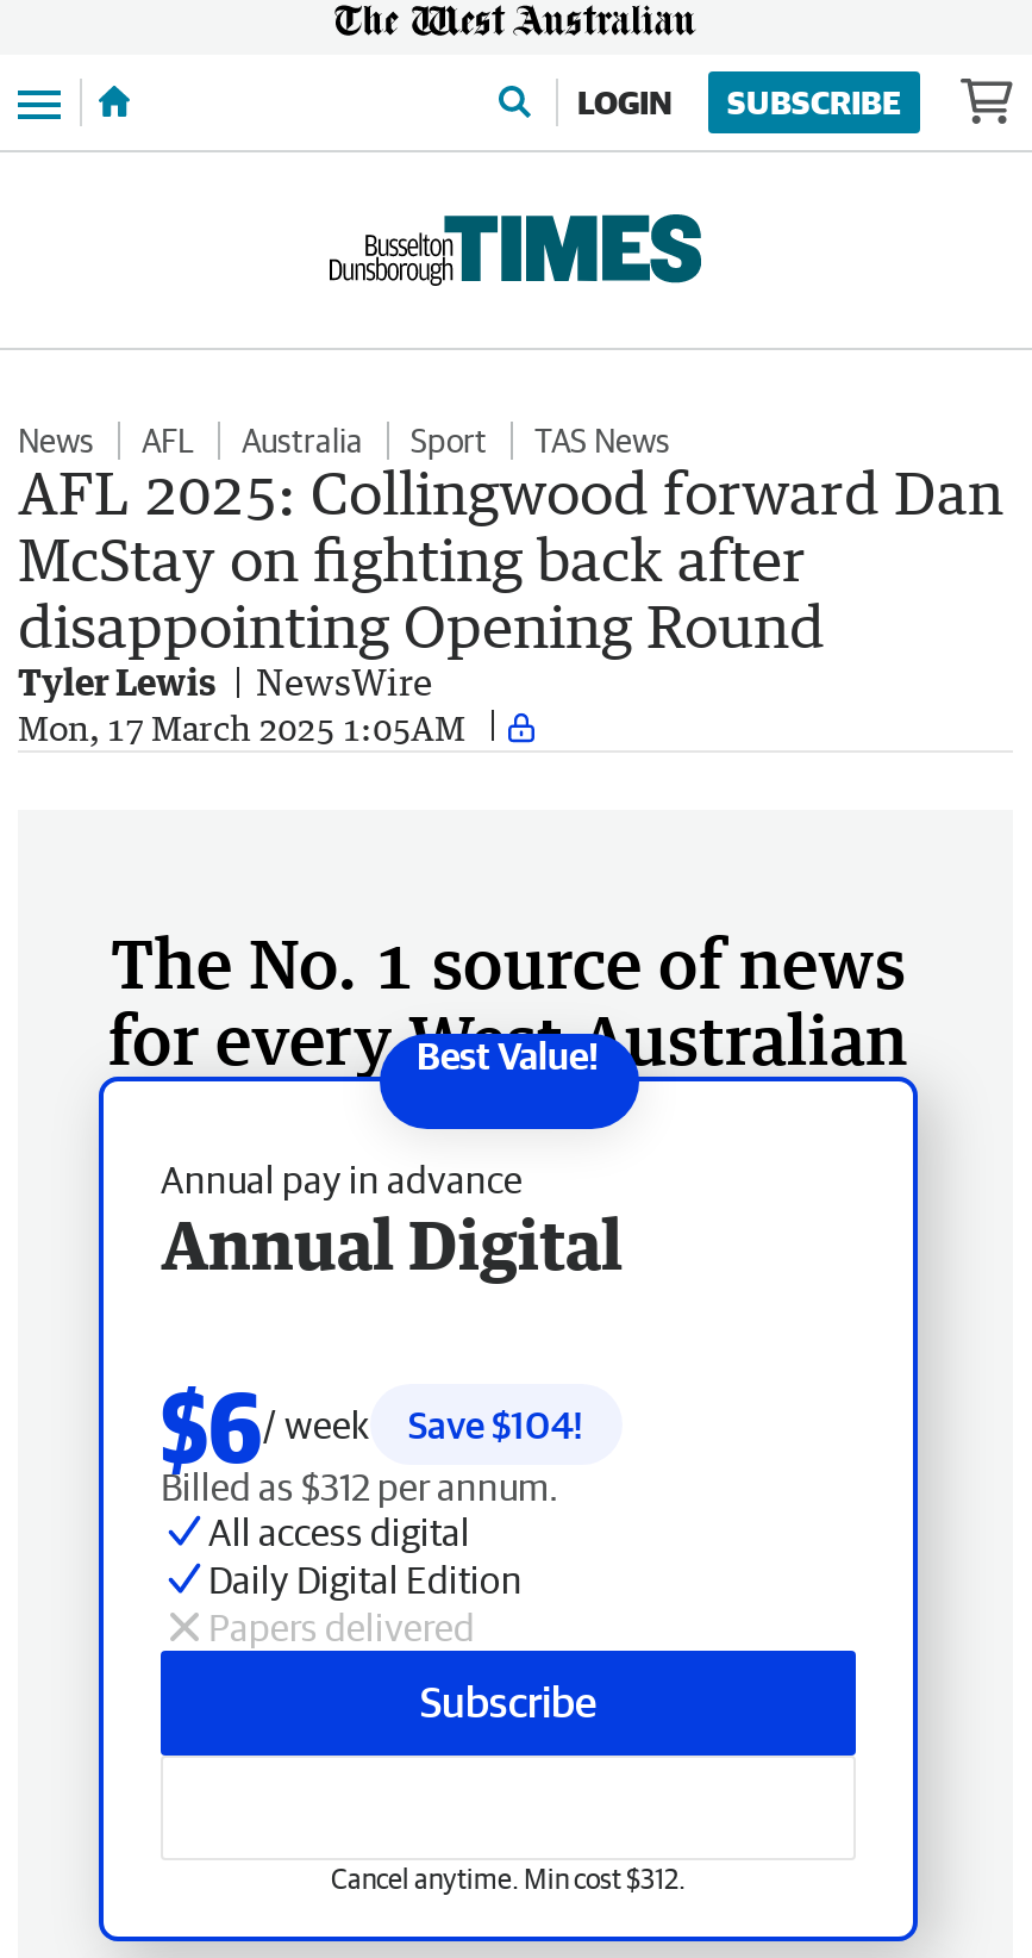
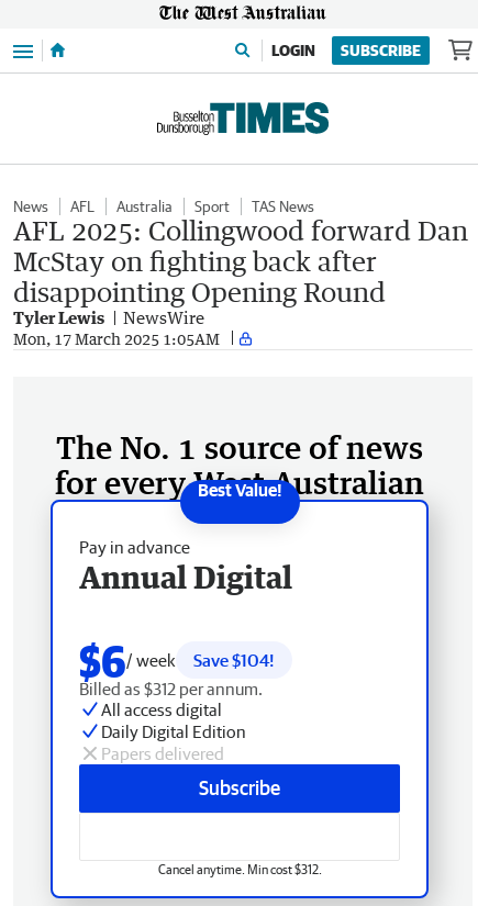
[161,1158,523,1201] Annual pay in advance -> [79,537,190,557] Pay in advance

